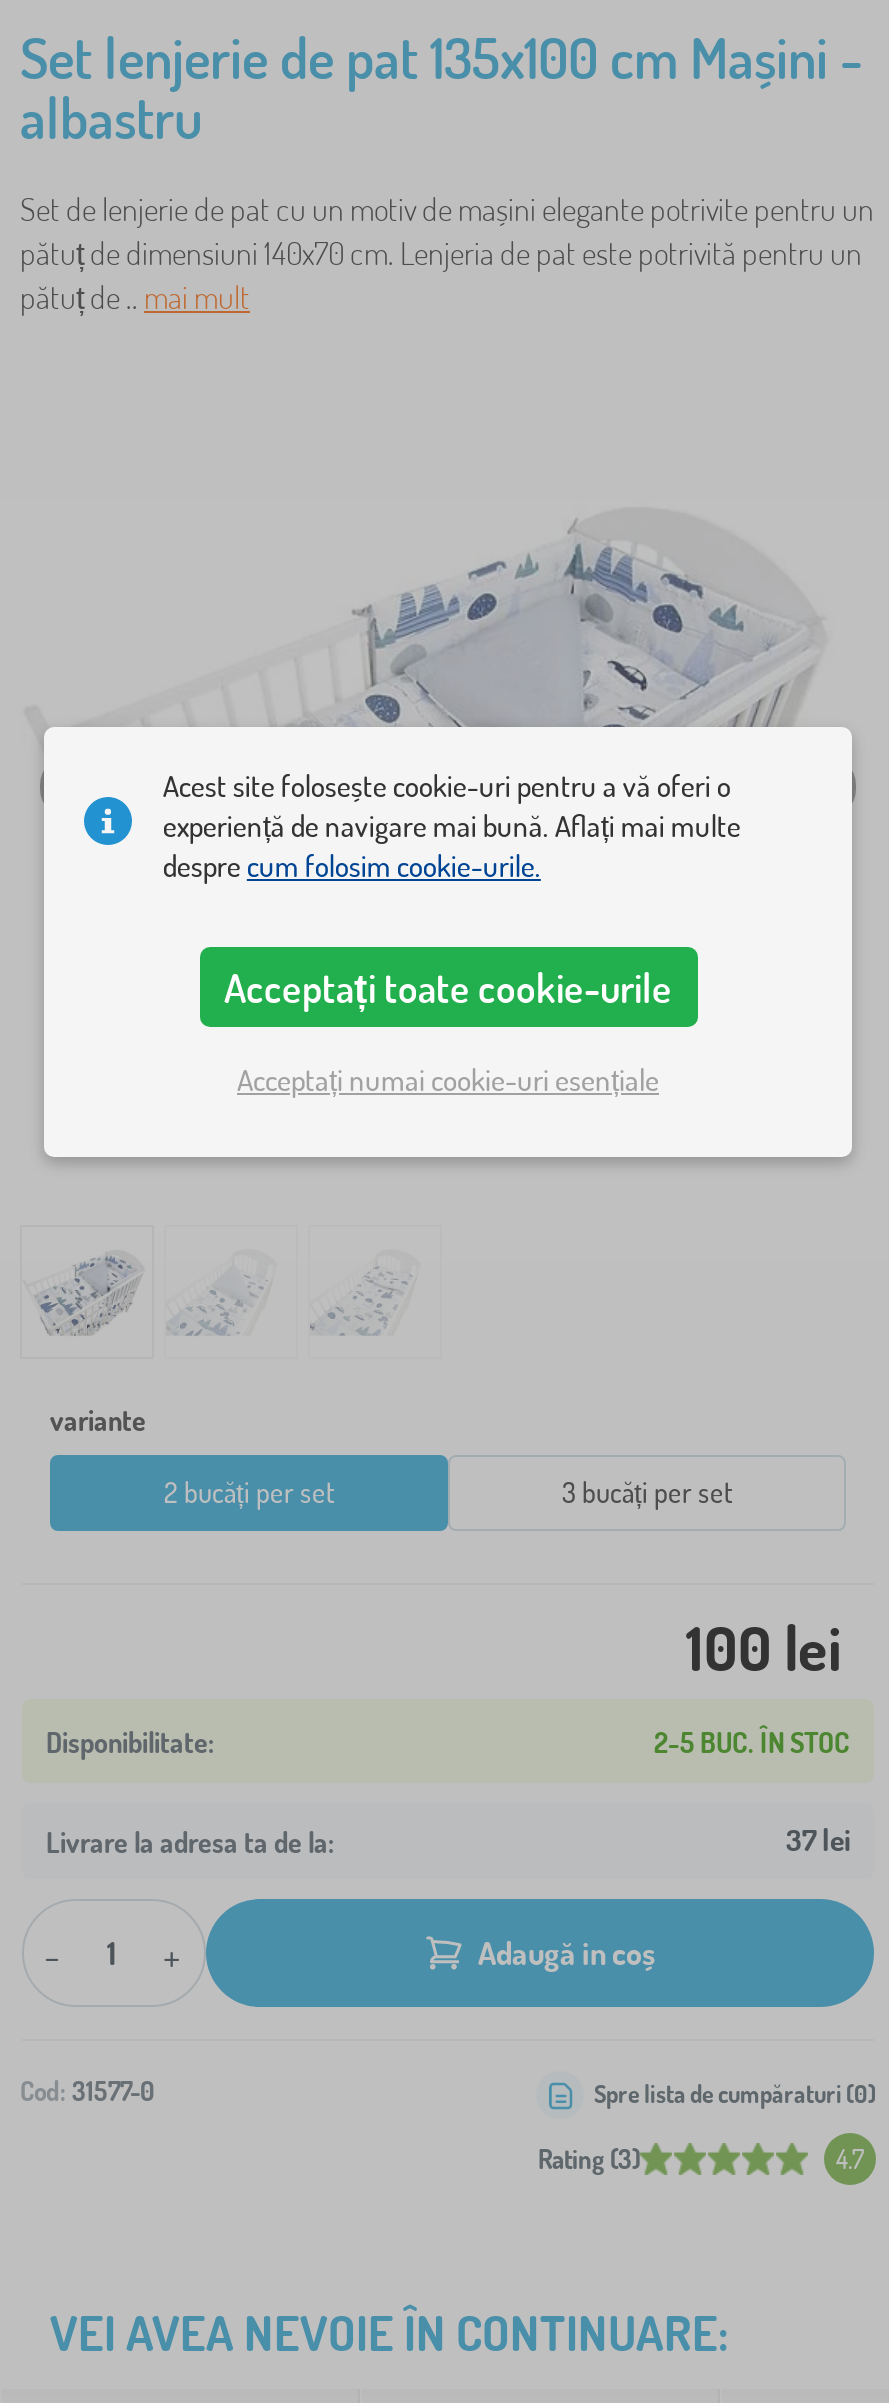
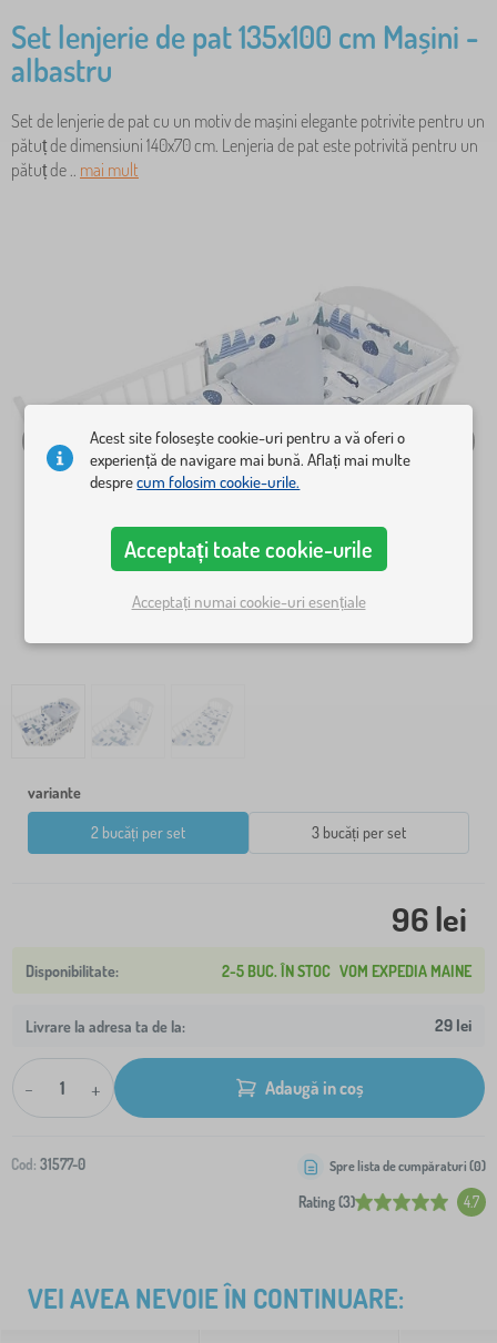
[686,1609,842,1685] 100 lei -> [392,897,467,940] 96 lei
[654,1724,850,1758] 2-5 BUC. ÎN STOC -> [222,961,471,980] 2-5 BUC. ÎN STOC VOM EXPEDIA MAINE
[786,1821,850,1859] 37 lei -> [435,1015,471,1036] 29 lei

